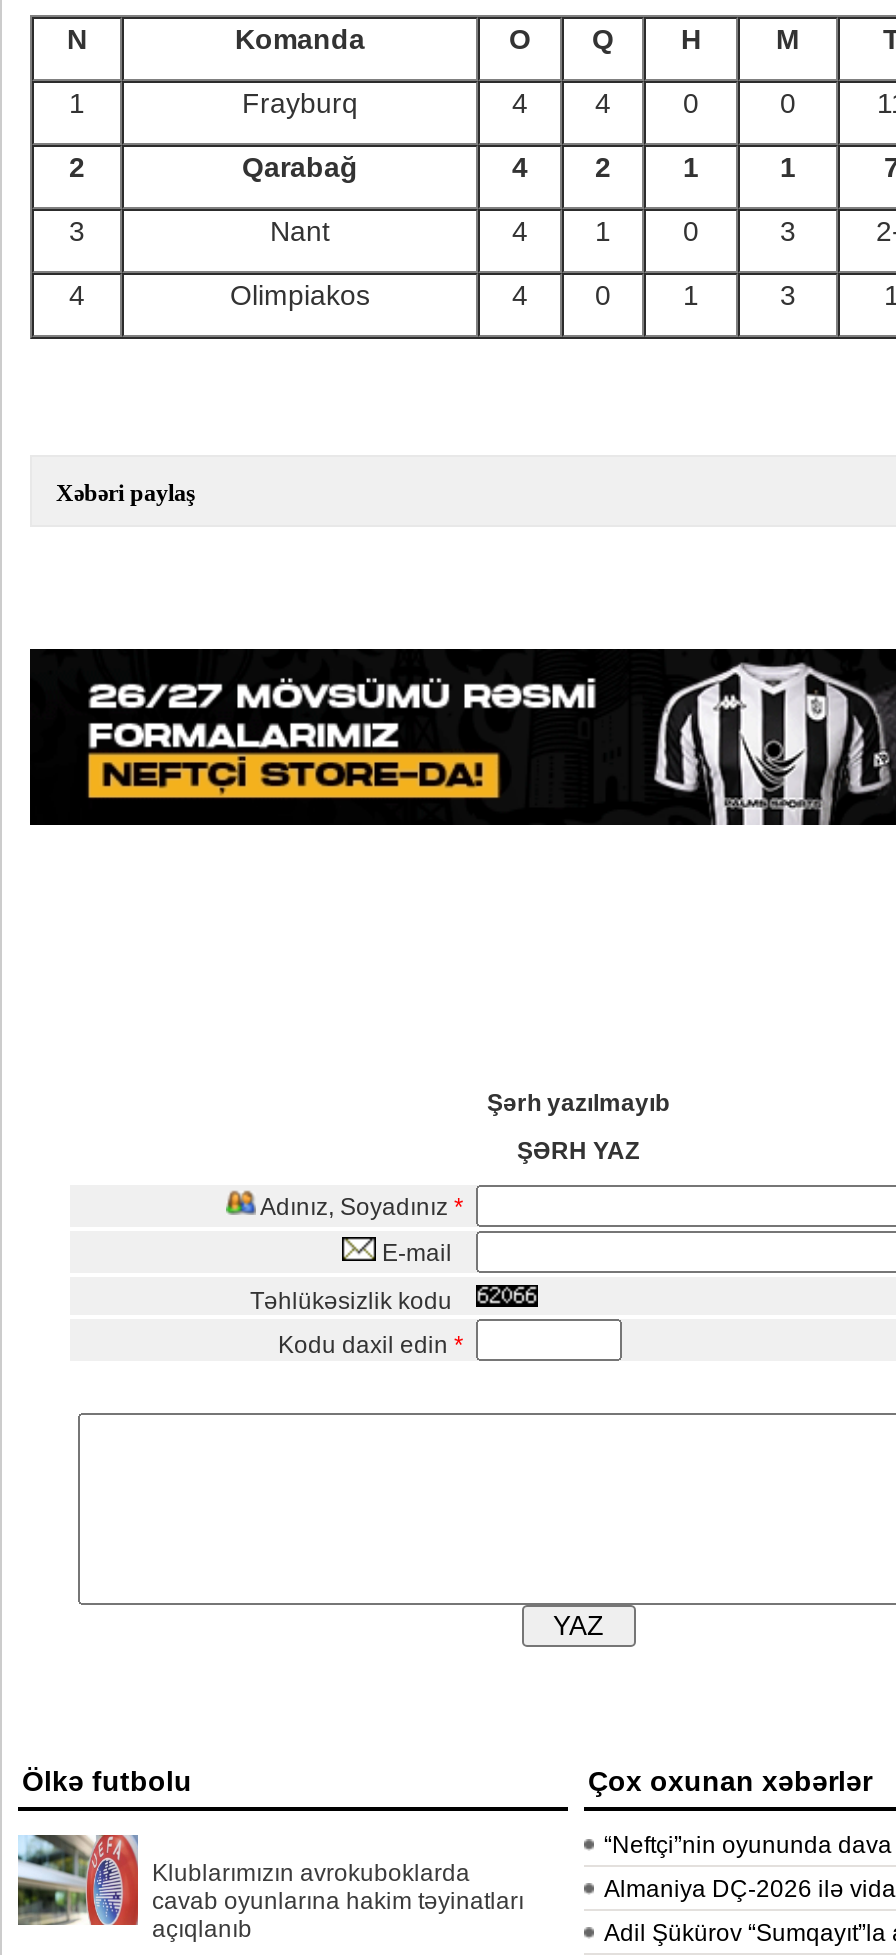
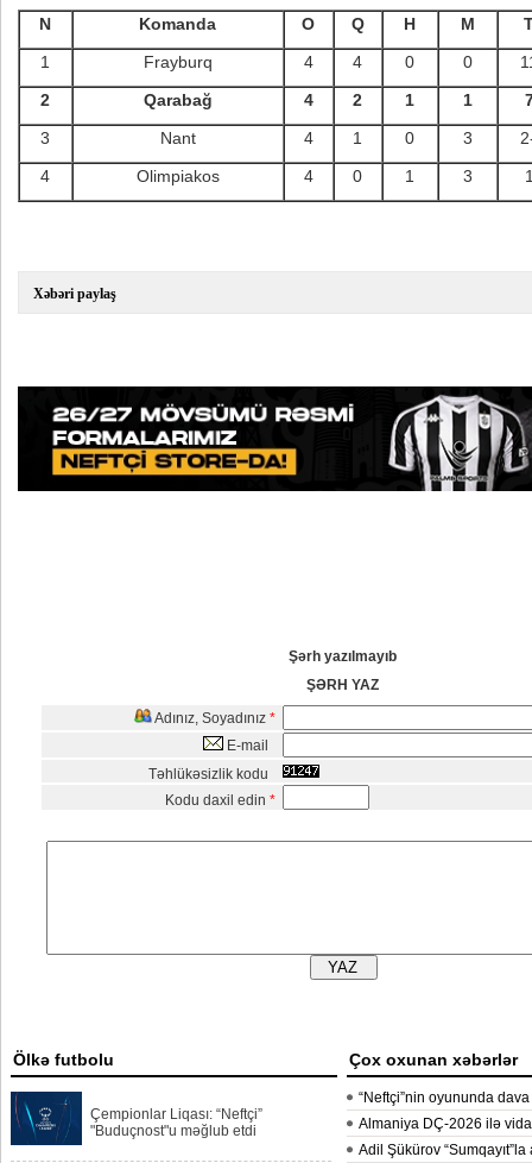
[16,1833,524,1943] [image] | Klublarımızın avrokuboklarda | cavab oyunlarına hakim təyinatları | açıqlanıb -> [9,1090,262,1146] [image] | Çempionlar Liqası: “Neftçi” | "Buduçnost"u məğlub etdi

